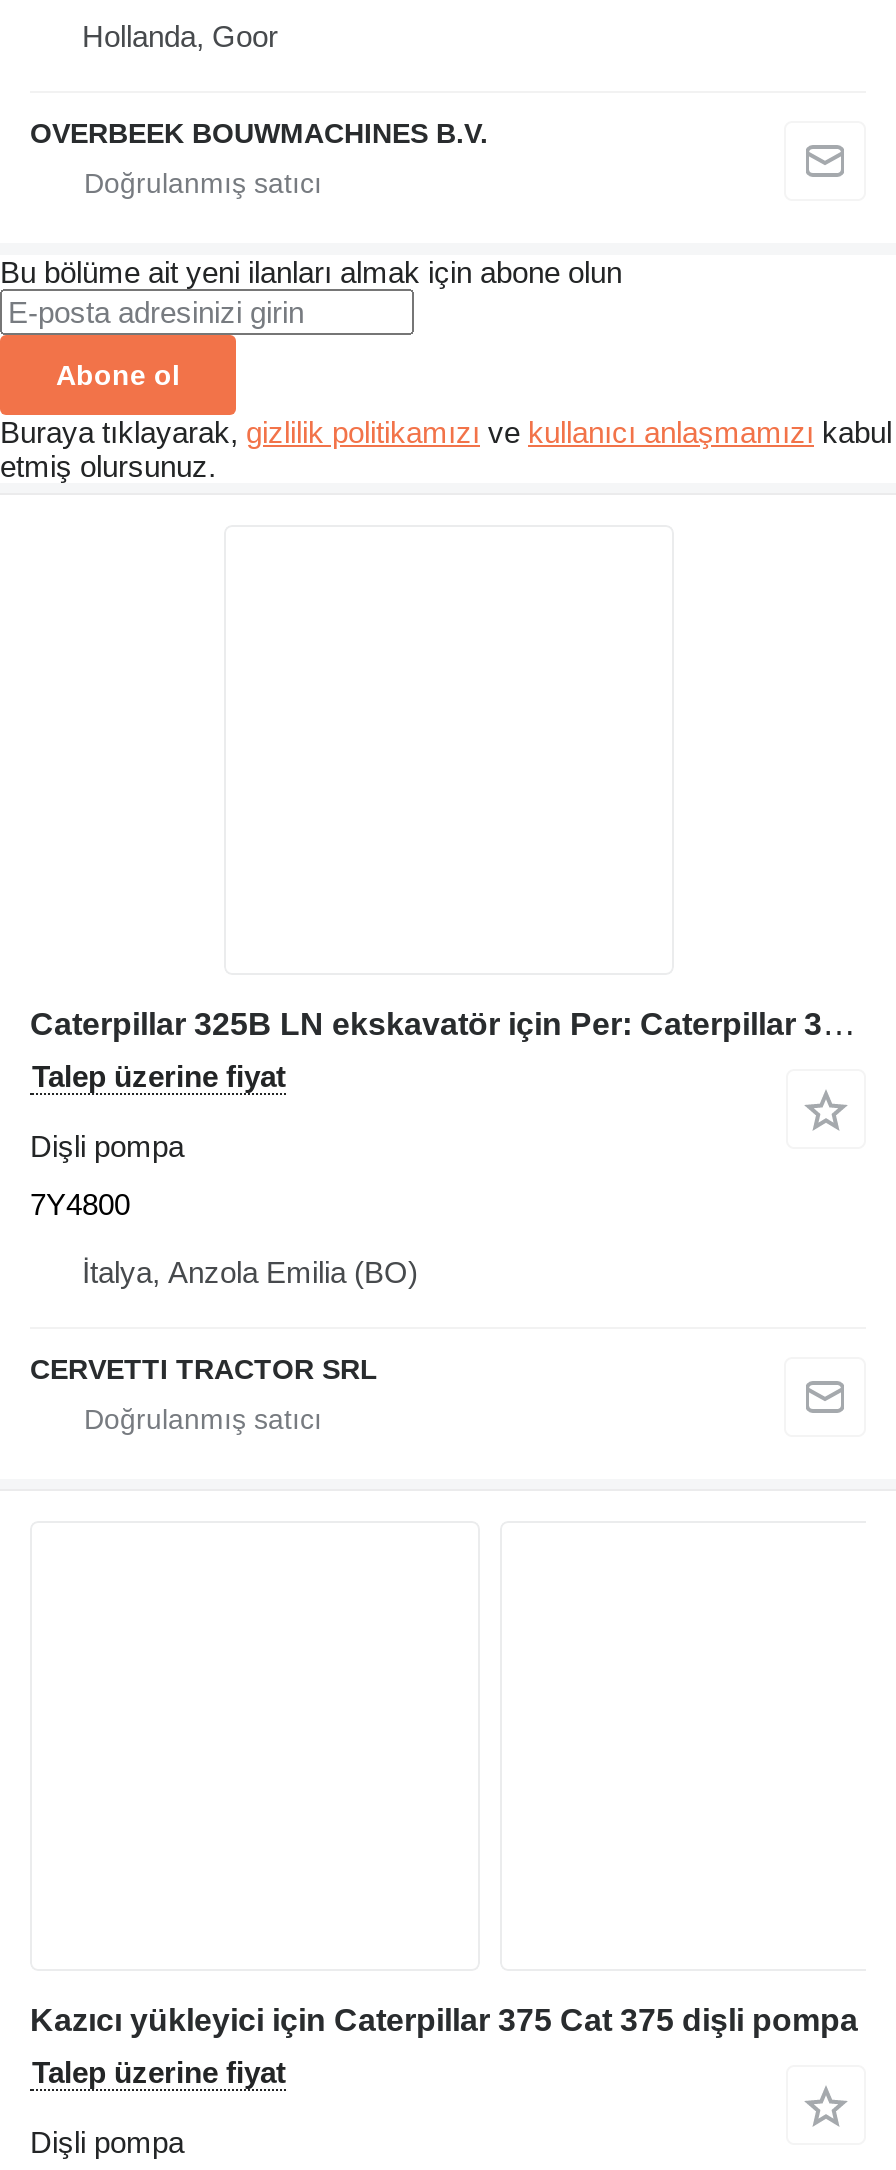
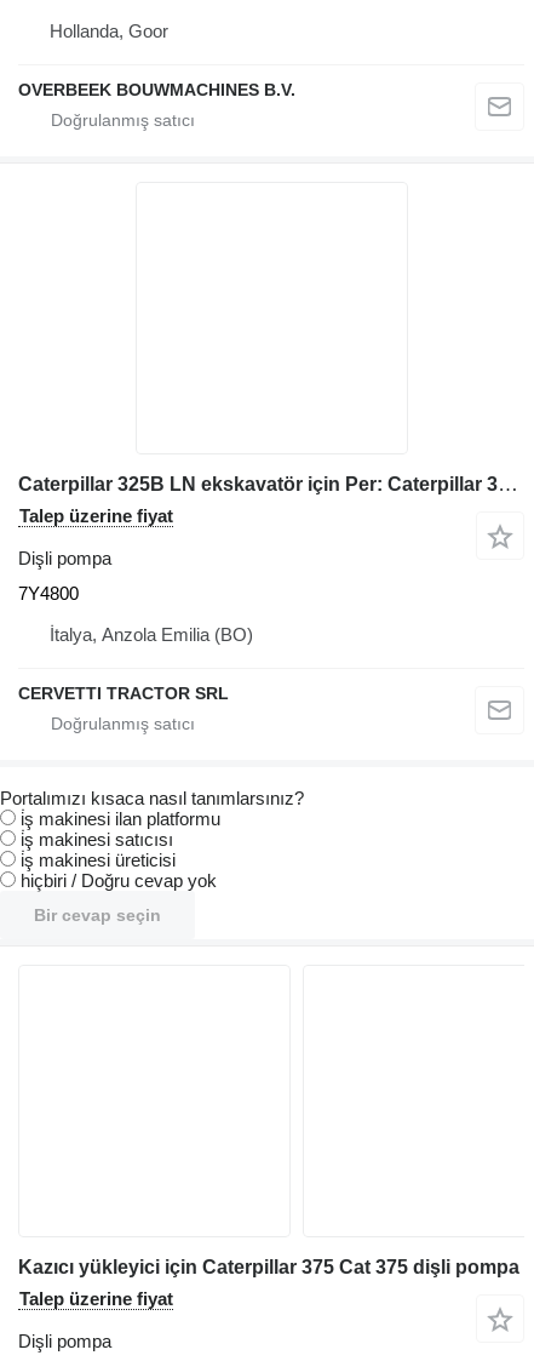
[0,255,892,483] Bu bölüme ait yeni ilanları almak için abone olun | Abone ol | Buraya tıklayarak, gizlilik politikamızı ve kullanıcı anlaşmamızı kabul | etmiş olursunuz. -> none
moved [30,1059,418,1385] -> [18,505,253,703]: Talep üzerine fiyat | Dişli pompa | 7Y4800 | İtalya, Anzola Emilia (BO) | CERVETTI TRACTOR SRL
none -> [0,788,304,925] Portalımızı kısaca nasıl tanımlarsınız? | i̇ş makinesi ilan platformu | i̇ş makinesi satıcısı | i̇ş makinesi üreticisi | hiçbiri / Doğru cevap yok | Bir cevap seçin

